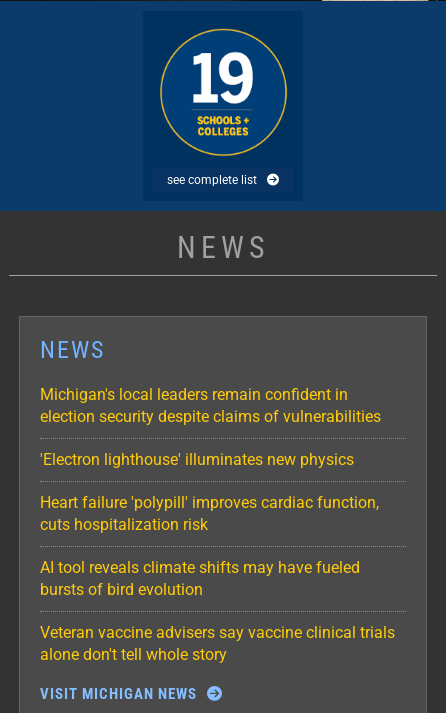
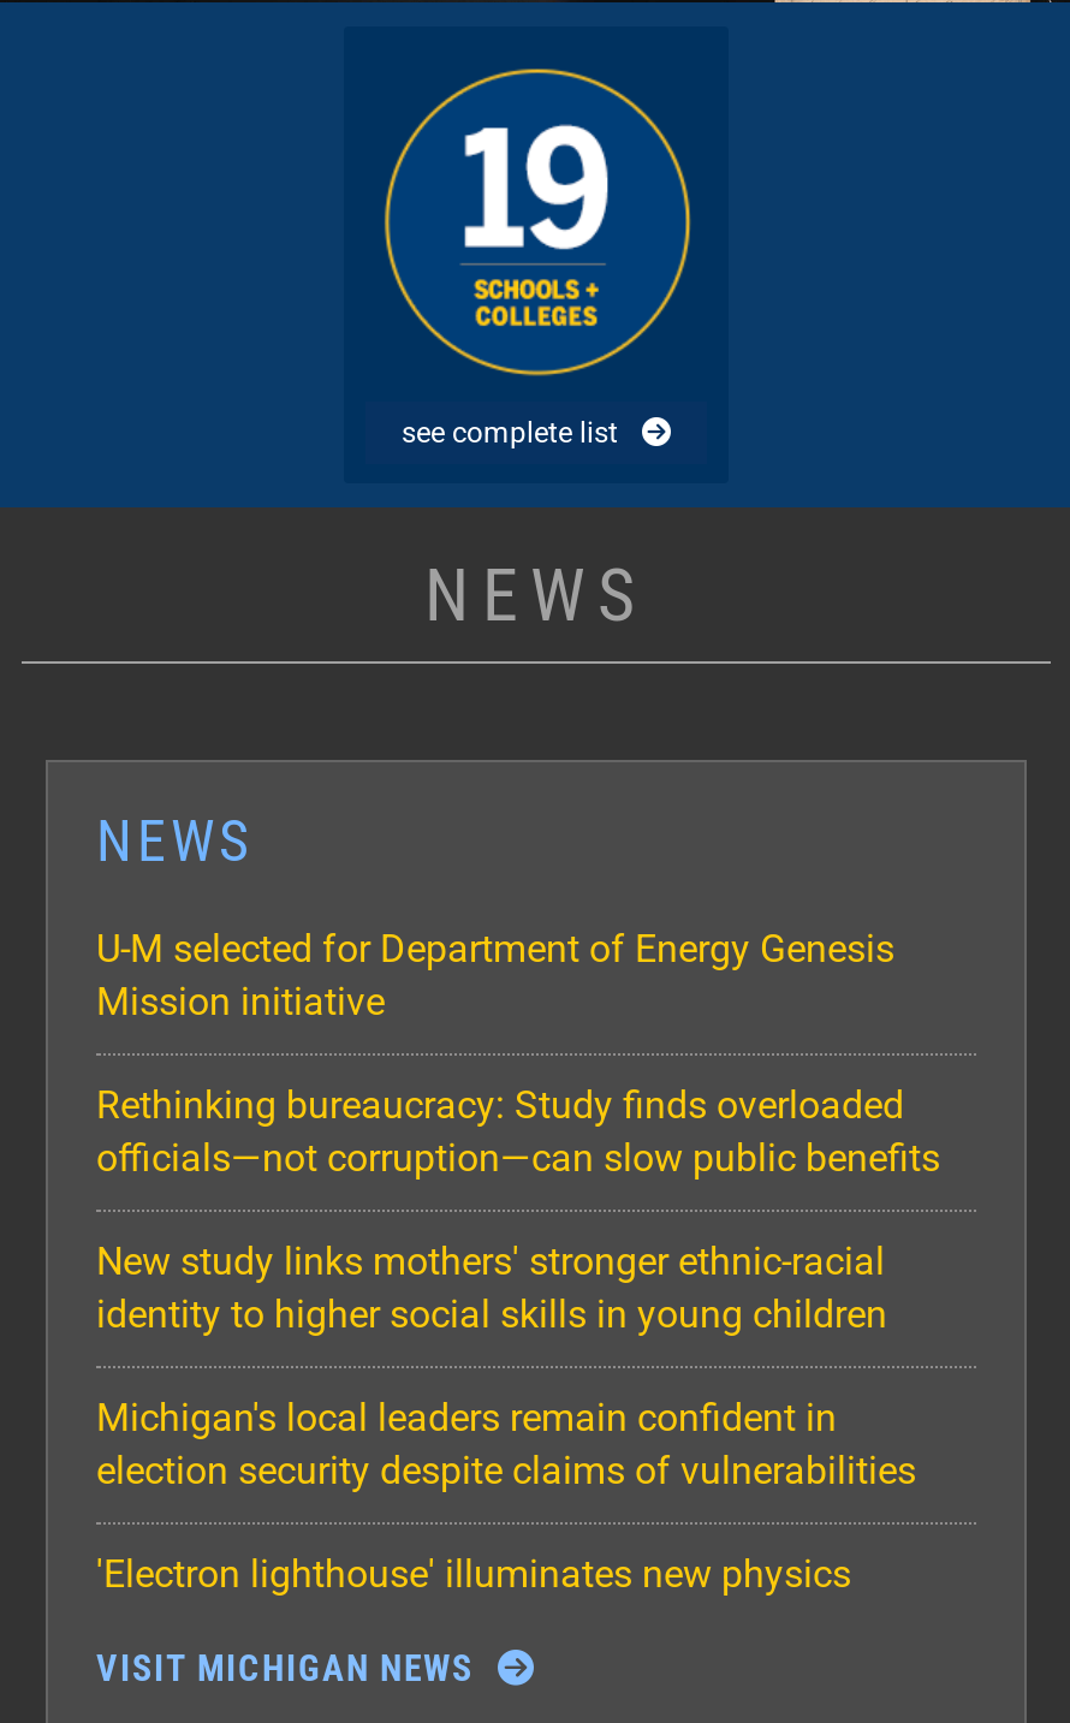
none -> [96,925,940,1336] U-M selected for Department of Energy Genesis | Mission initiative | Rethinking bureaucracy: Study finds overloaded | officials—not corruption—can slow public benefits | New study links mothers' stronger ethnic-racial | identity to higher social skills in young children
moved [40,385,381,469] -> [96,1394,916,1596]: Michigan's local leaders remain confident in | election security despite claims of vulnerabilities | 'Electron lighthouse' illuminates new physics
[40,493,395,664] Heart failure 'polypill' improves cardiac function, | cuts hospitalization risk | AI tool reveals climate shifts may have fueled | bursts of bird evolution | Veteran vaccine advisers say vaccine clinical trials | alone don't tell whole story -> none

